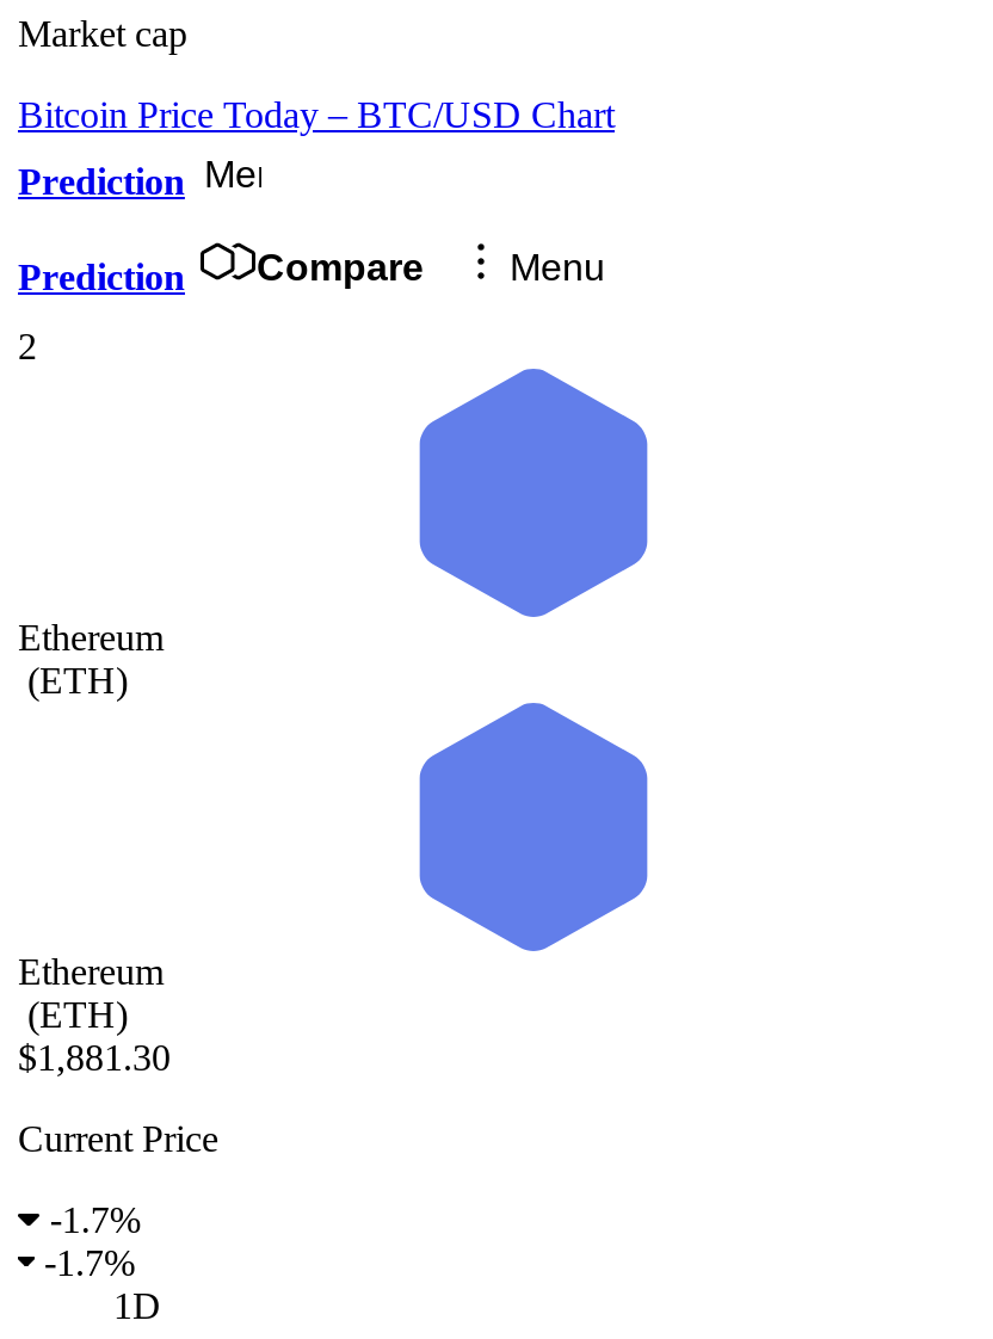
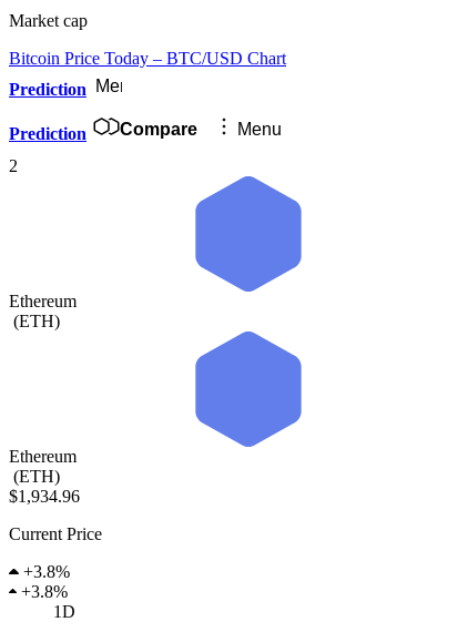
[18,1037,171,1077] $1,881.30 -> [9,487,80,505] $1,934.96
[50,1199,140,1239] -1.7% -> [24,562,70,581] +3.8%
[44,1242,135,1282] -1.7% -> [21,582,68,601] +3.8%

